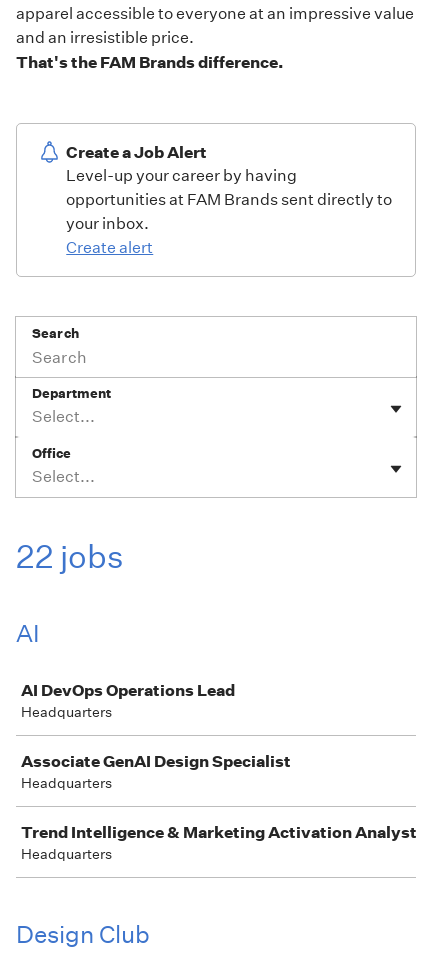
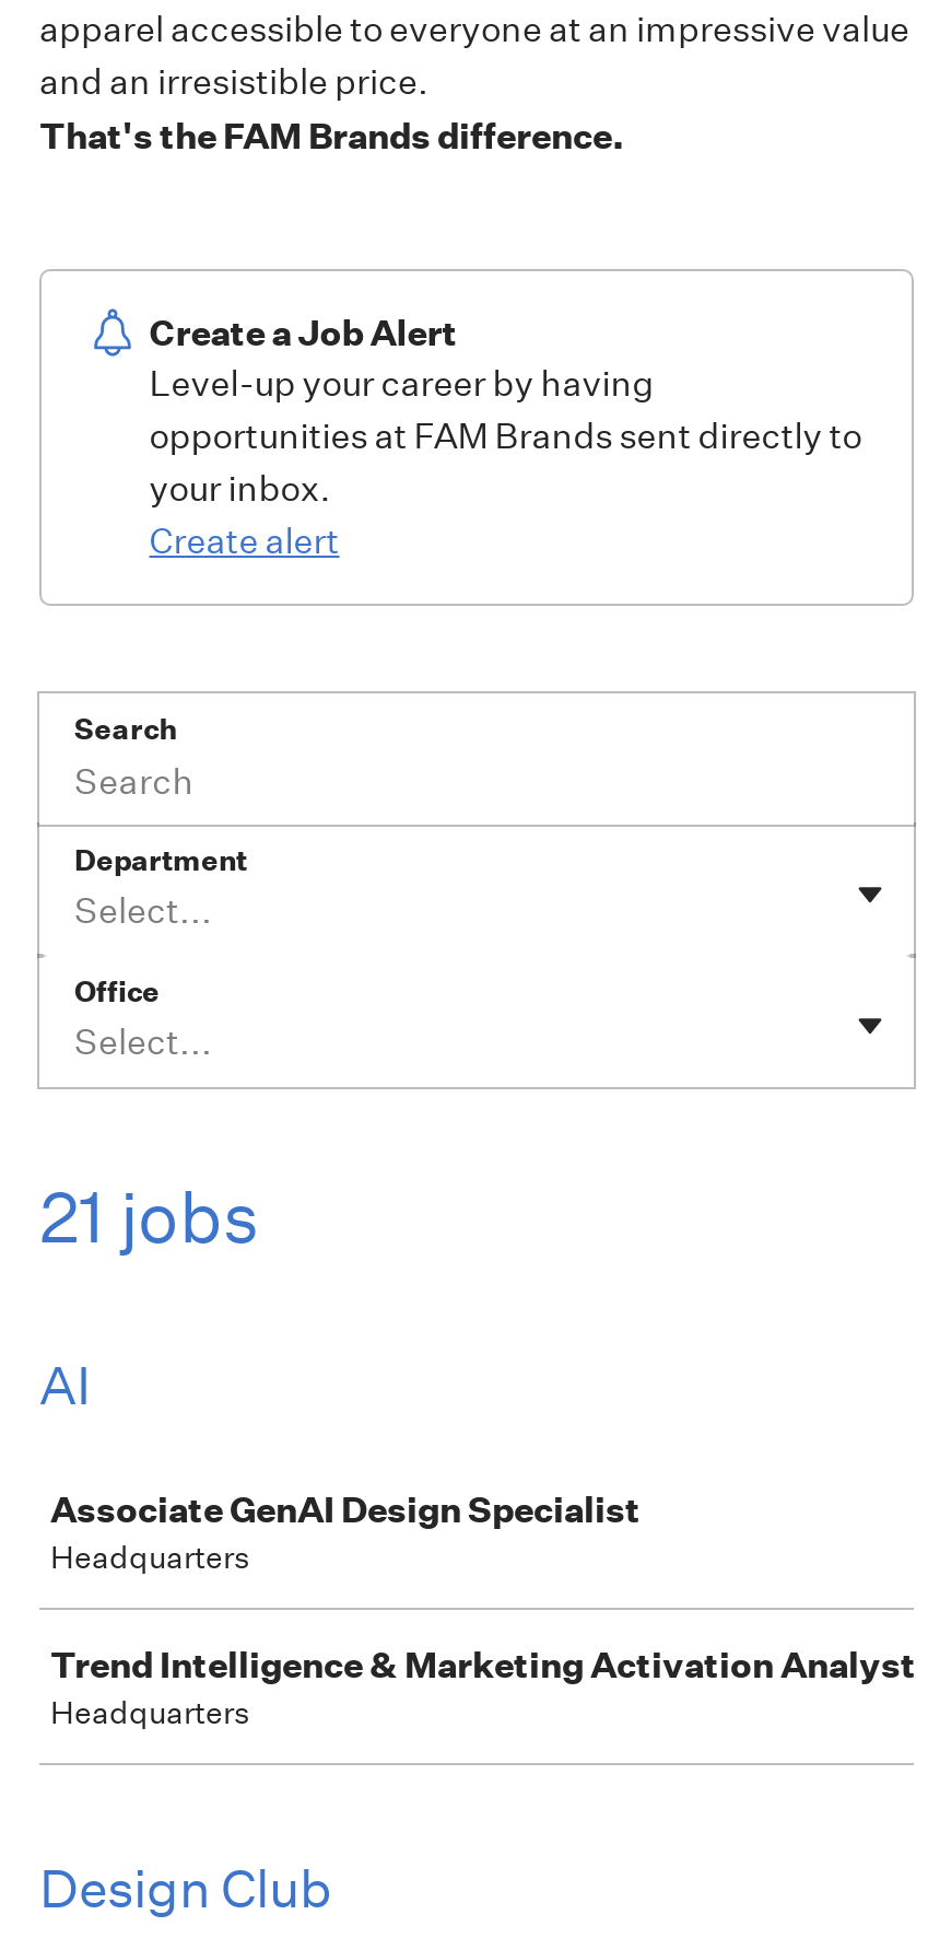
[16,537,124,576] 22 jobs -> [39,1175,260,1260] 21 jobs
[21,680,235,721] AI DevOps Operations Lead | Headquarters -> none

